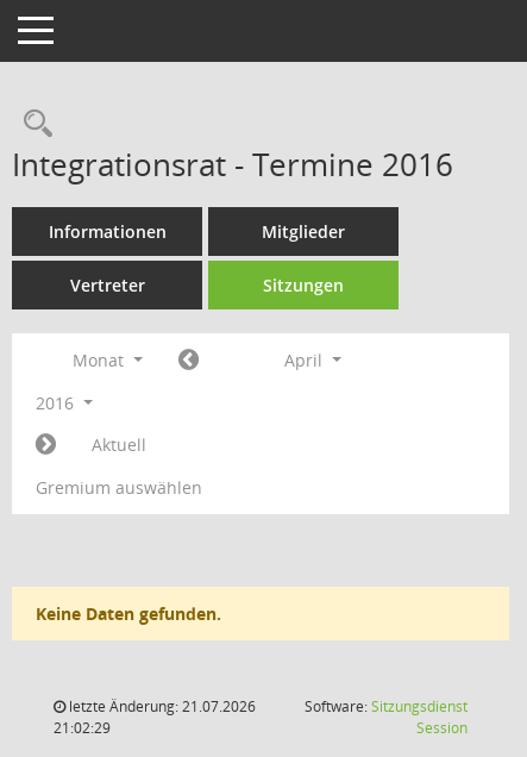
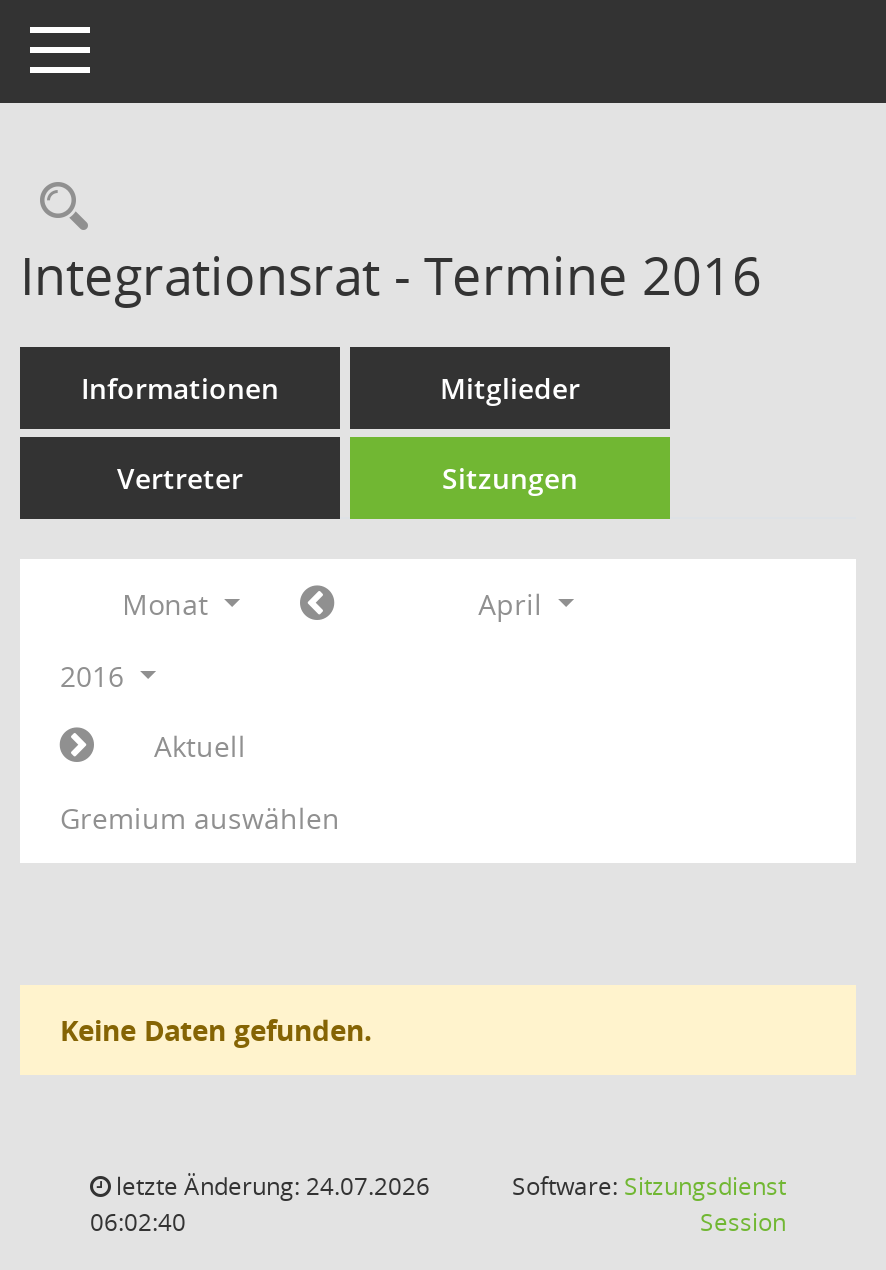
[65,696,256,717] letzte Änderung: 21.07.2026 -> [110,1169,430,1203] letzte Änderung: 24.07.2026
[54,718,111,738] 21:02:29 -> [90,1205,186,1239] 06:02:40

